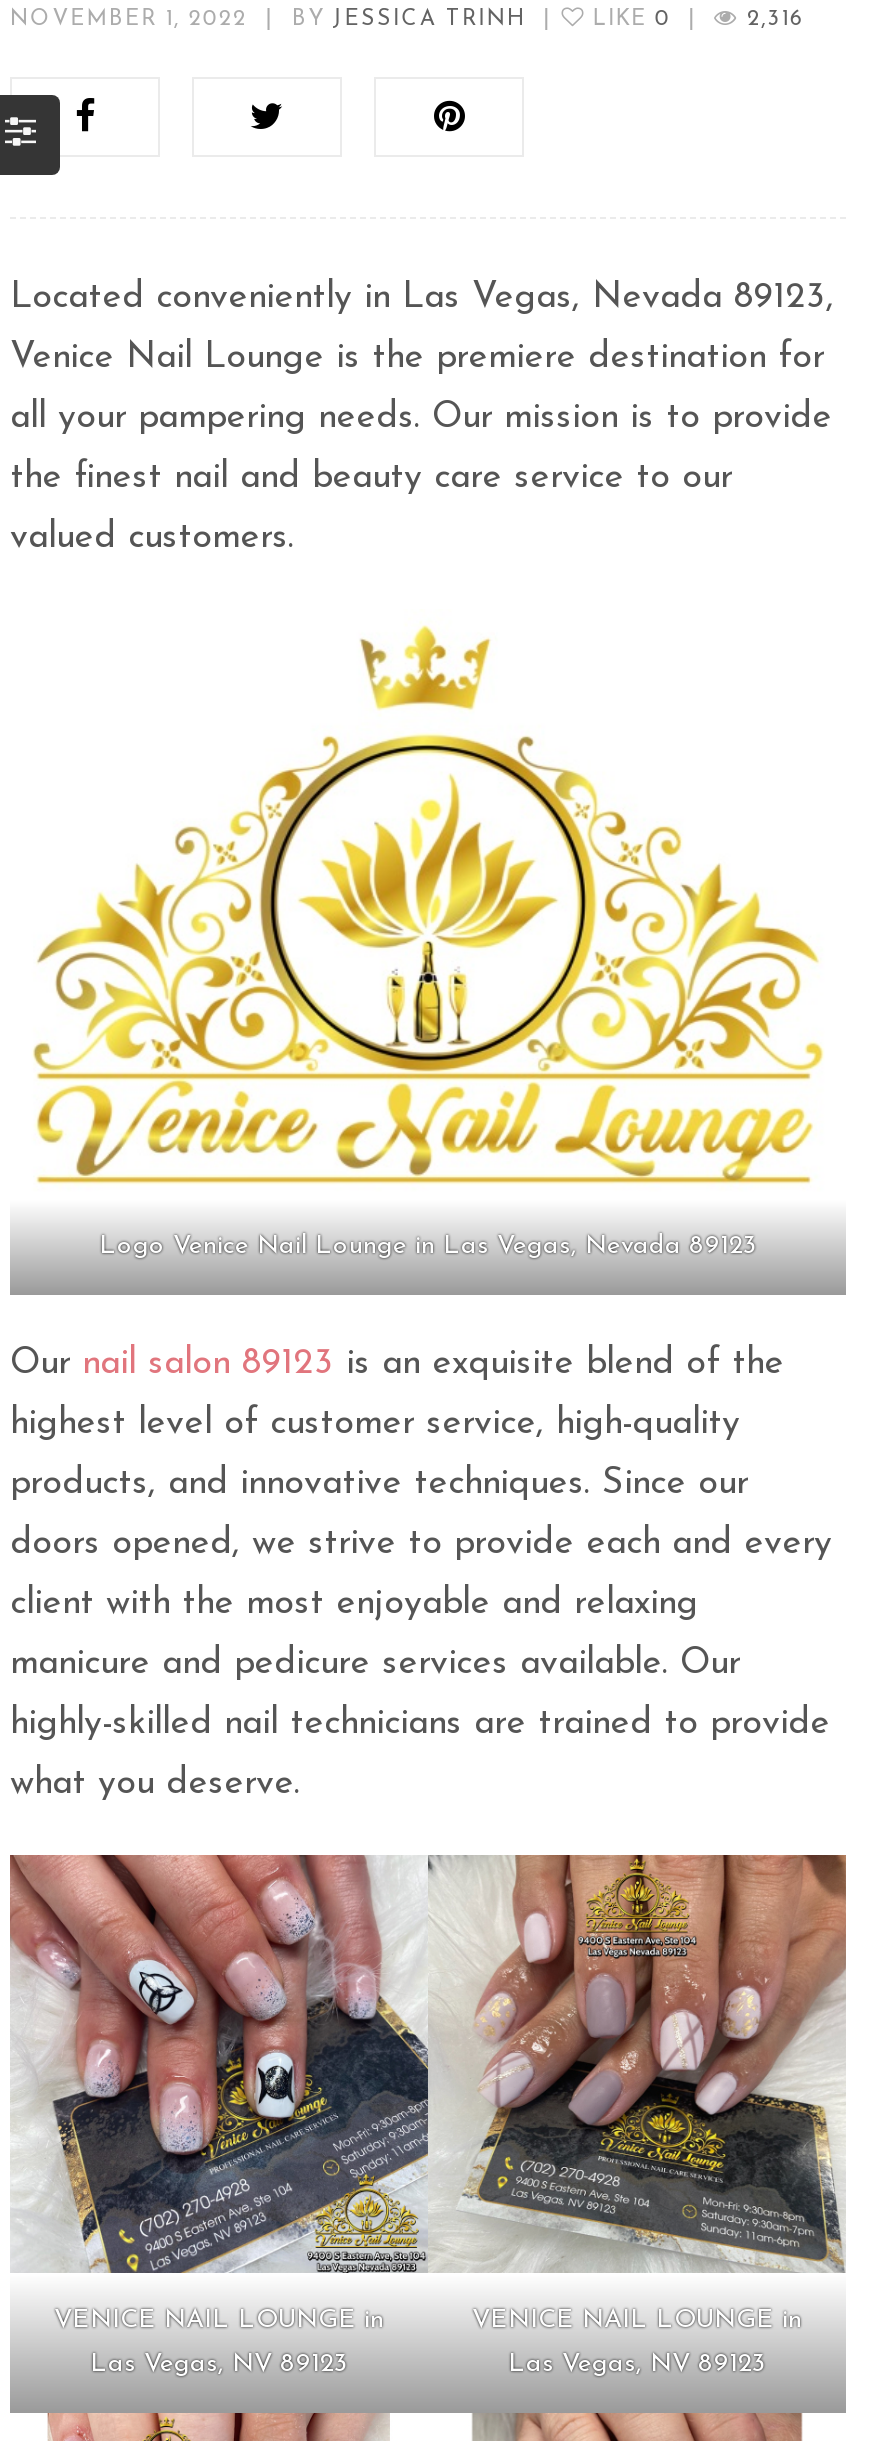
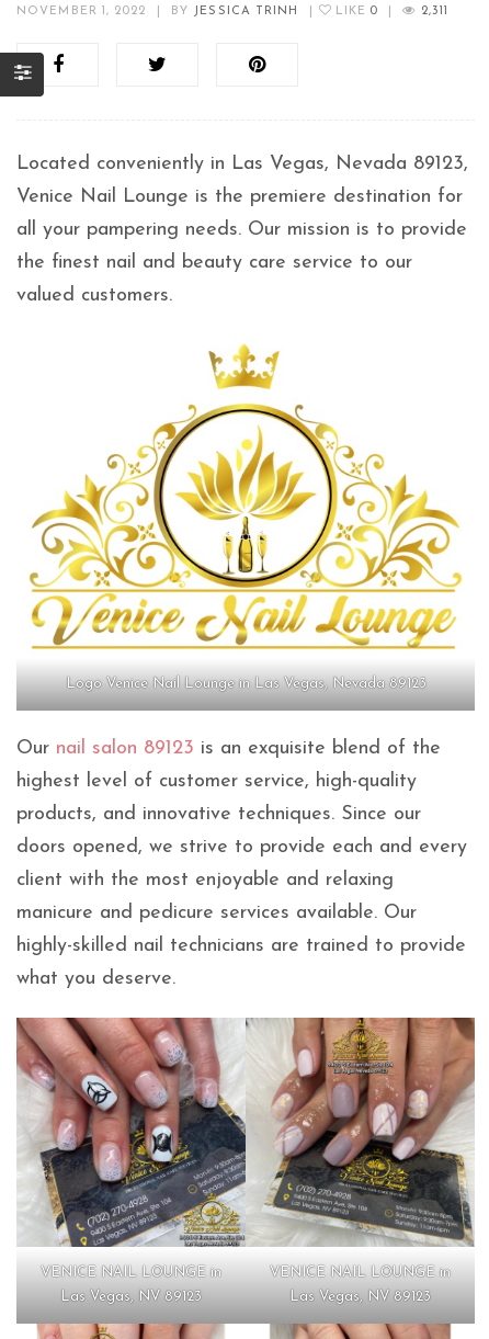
[747,9,804,31] 2,316 -> [420,5,448,18] 2,311

